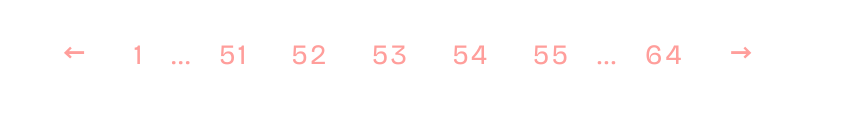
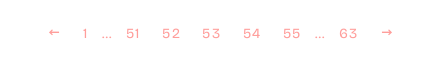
[645,38,684,72] 64 -> [339,25,359,42] 63

